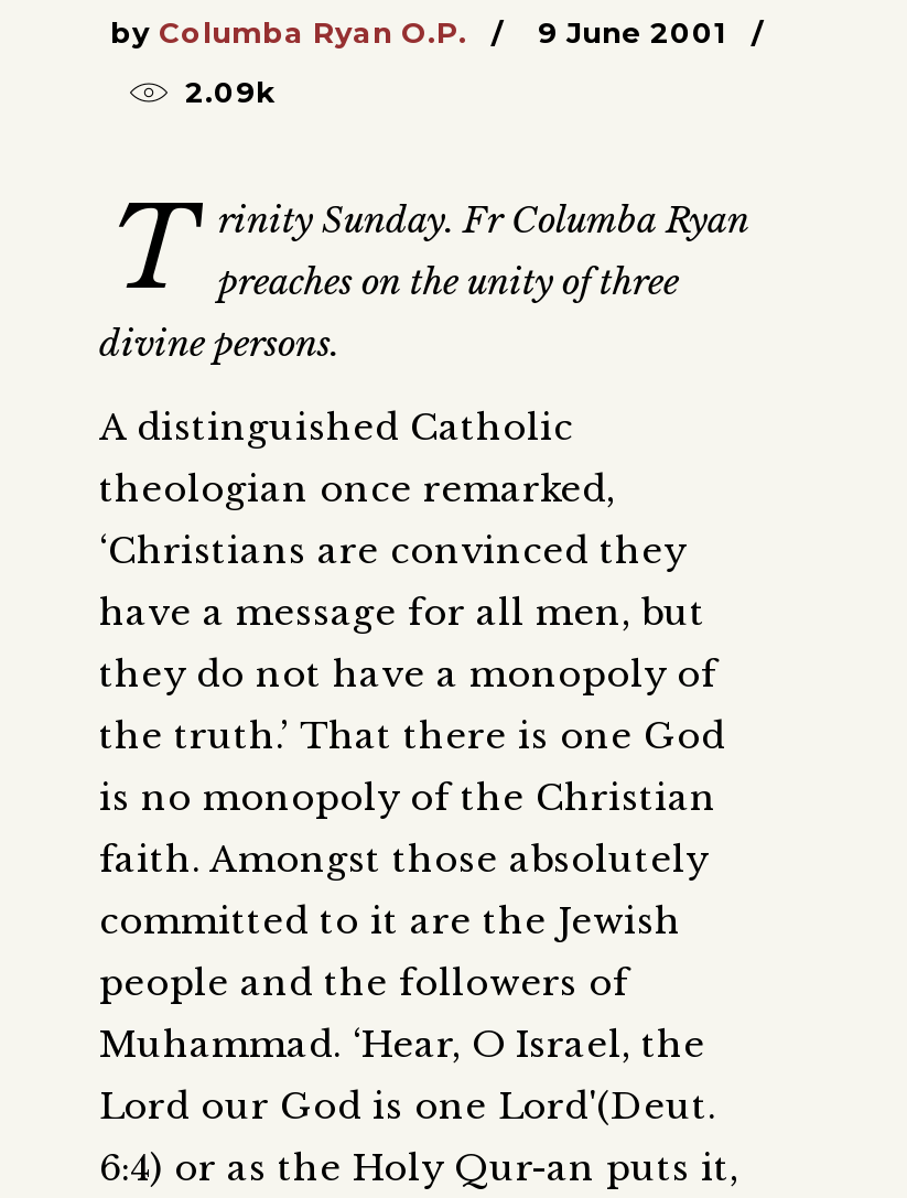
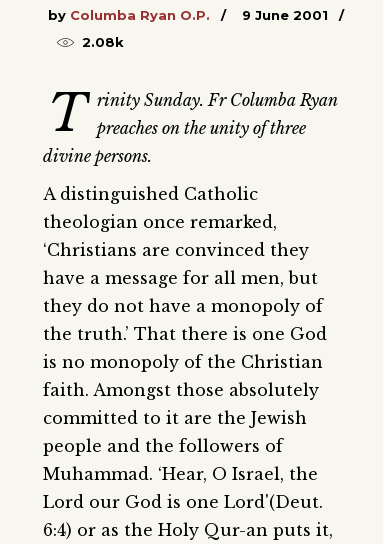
[185,73,276,109] 2.09k -> [82,34,124,50] 2.08k

